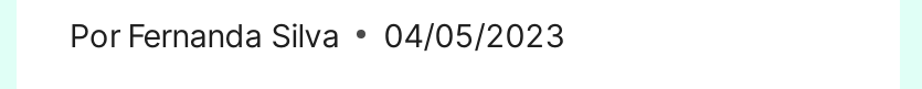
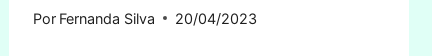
[70,16,565,53] Por Fernanda Silva 04/05/2023 -> [33,10,257,27] Por Fernanda Silva 20/04/2023

